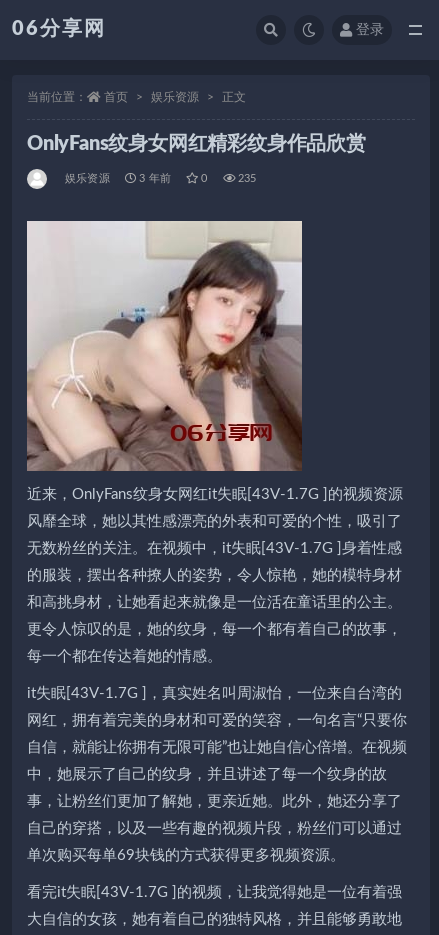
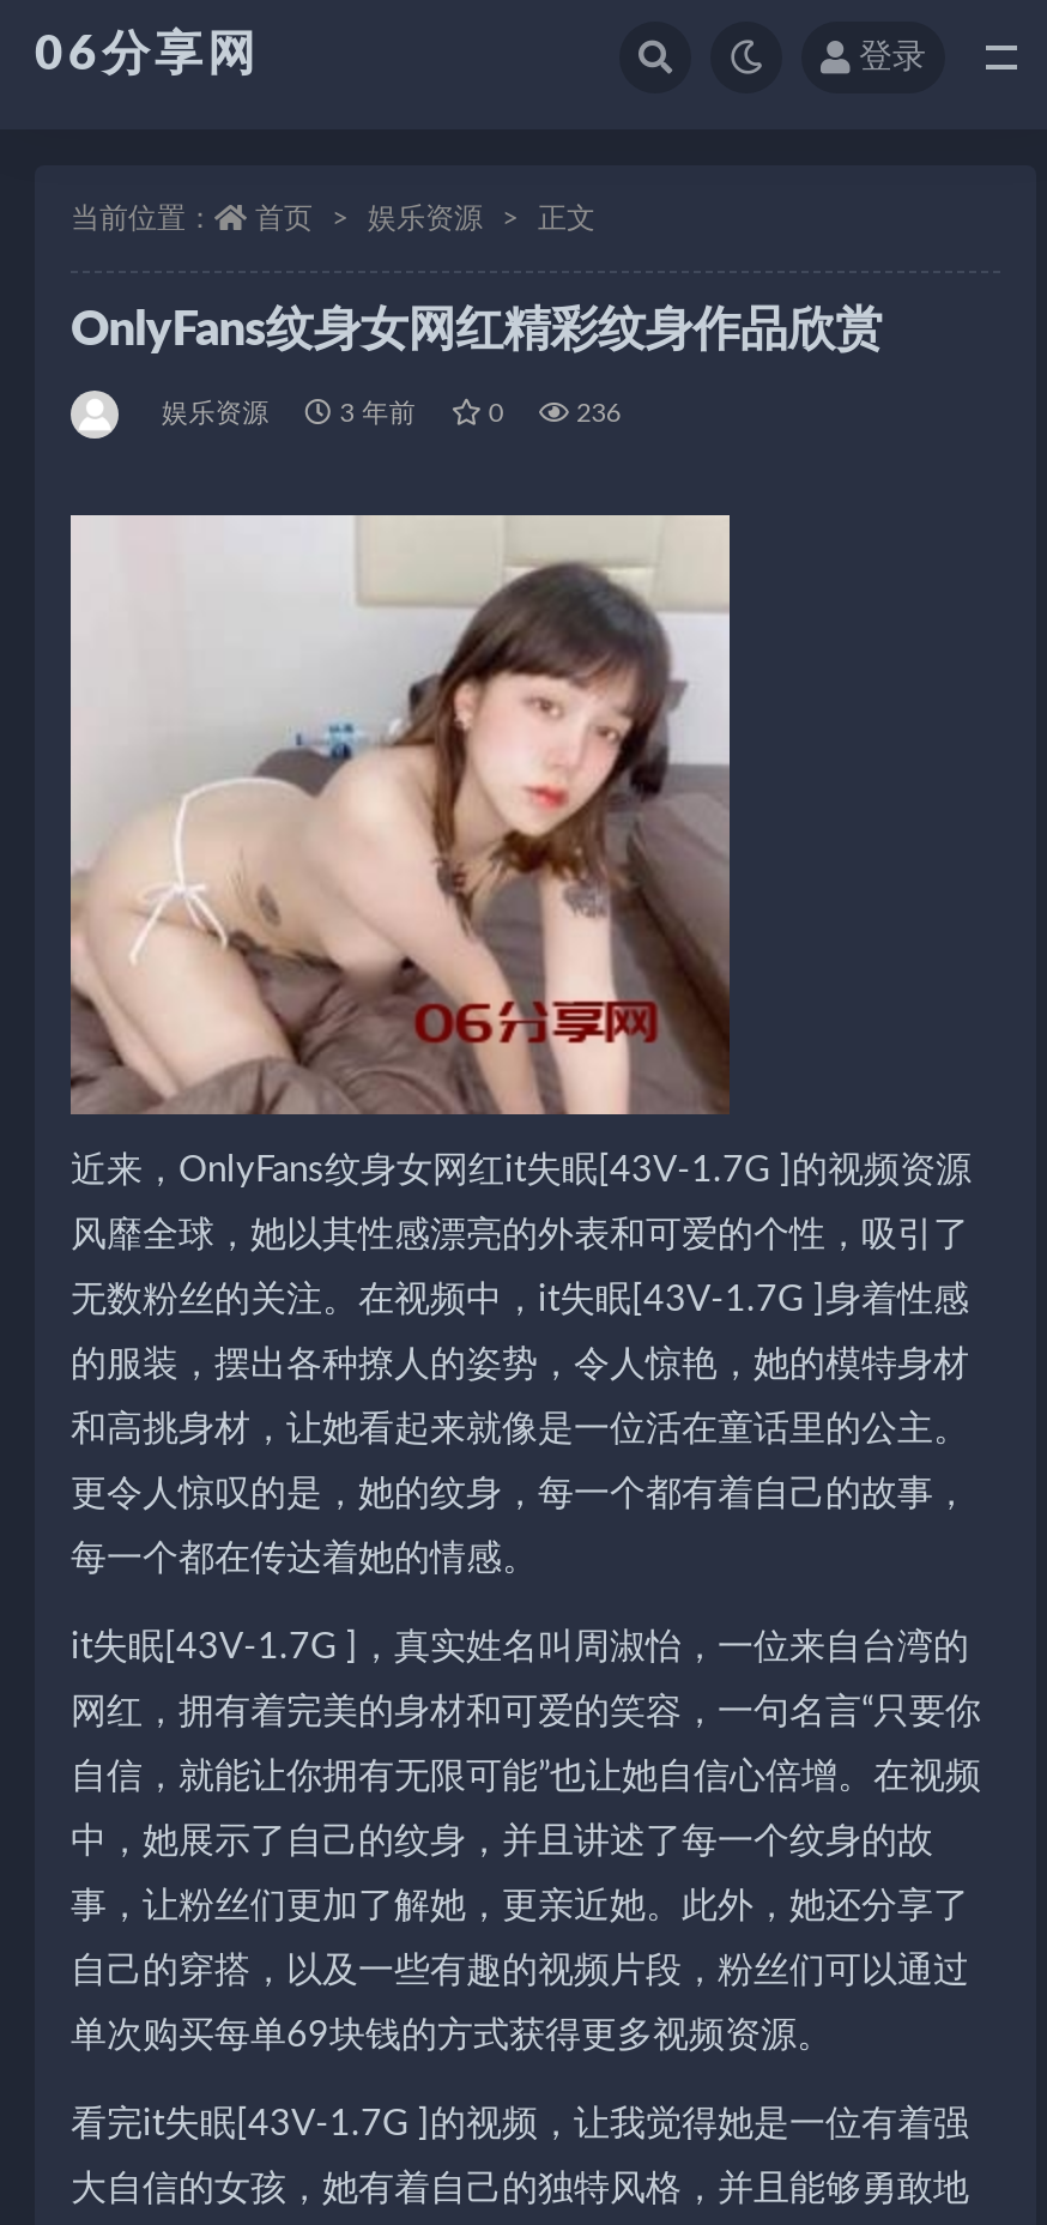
[235,173,257,184] 235 -> [569,400,621,427] 236

